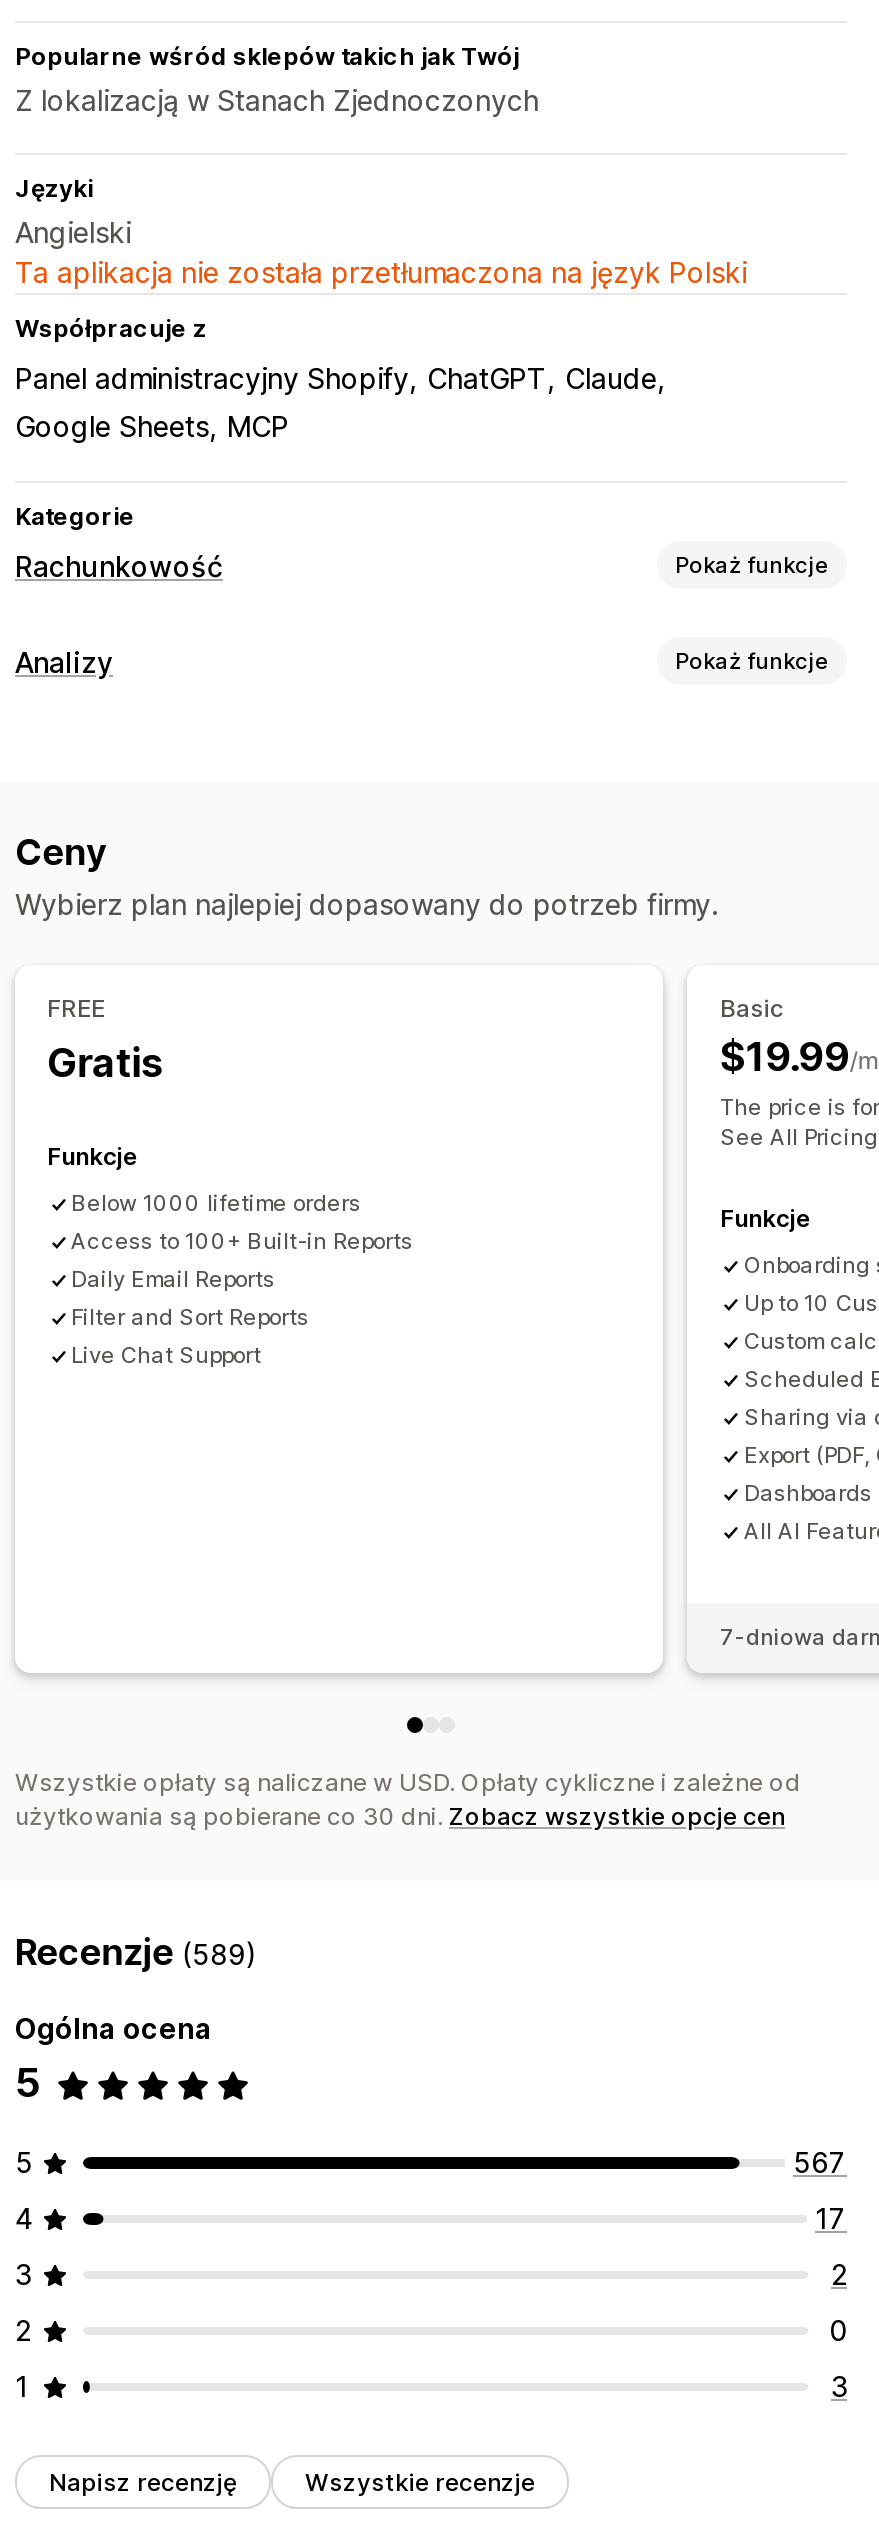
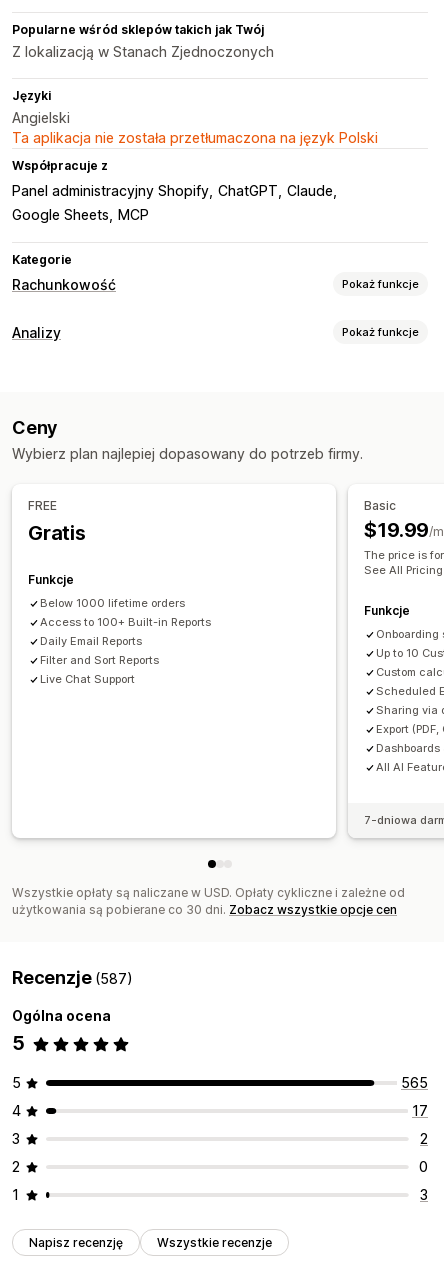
[15,1932,258,1974] Recenzje (589) -> [12,967,133,988] Recenzje (587)
[793,2146,847,2180] 567 -> [401,1074,428,1091] 565

